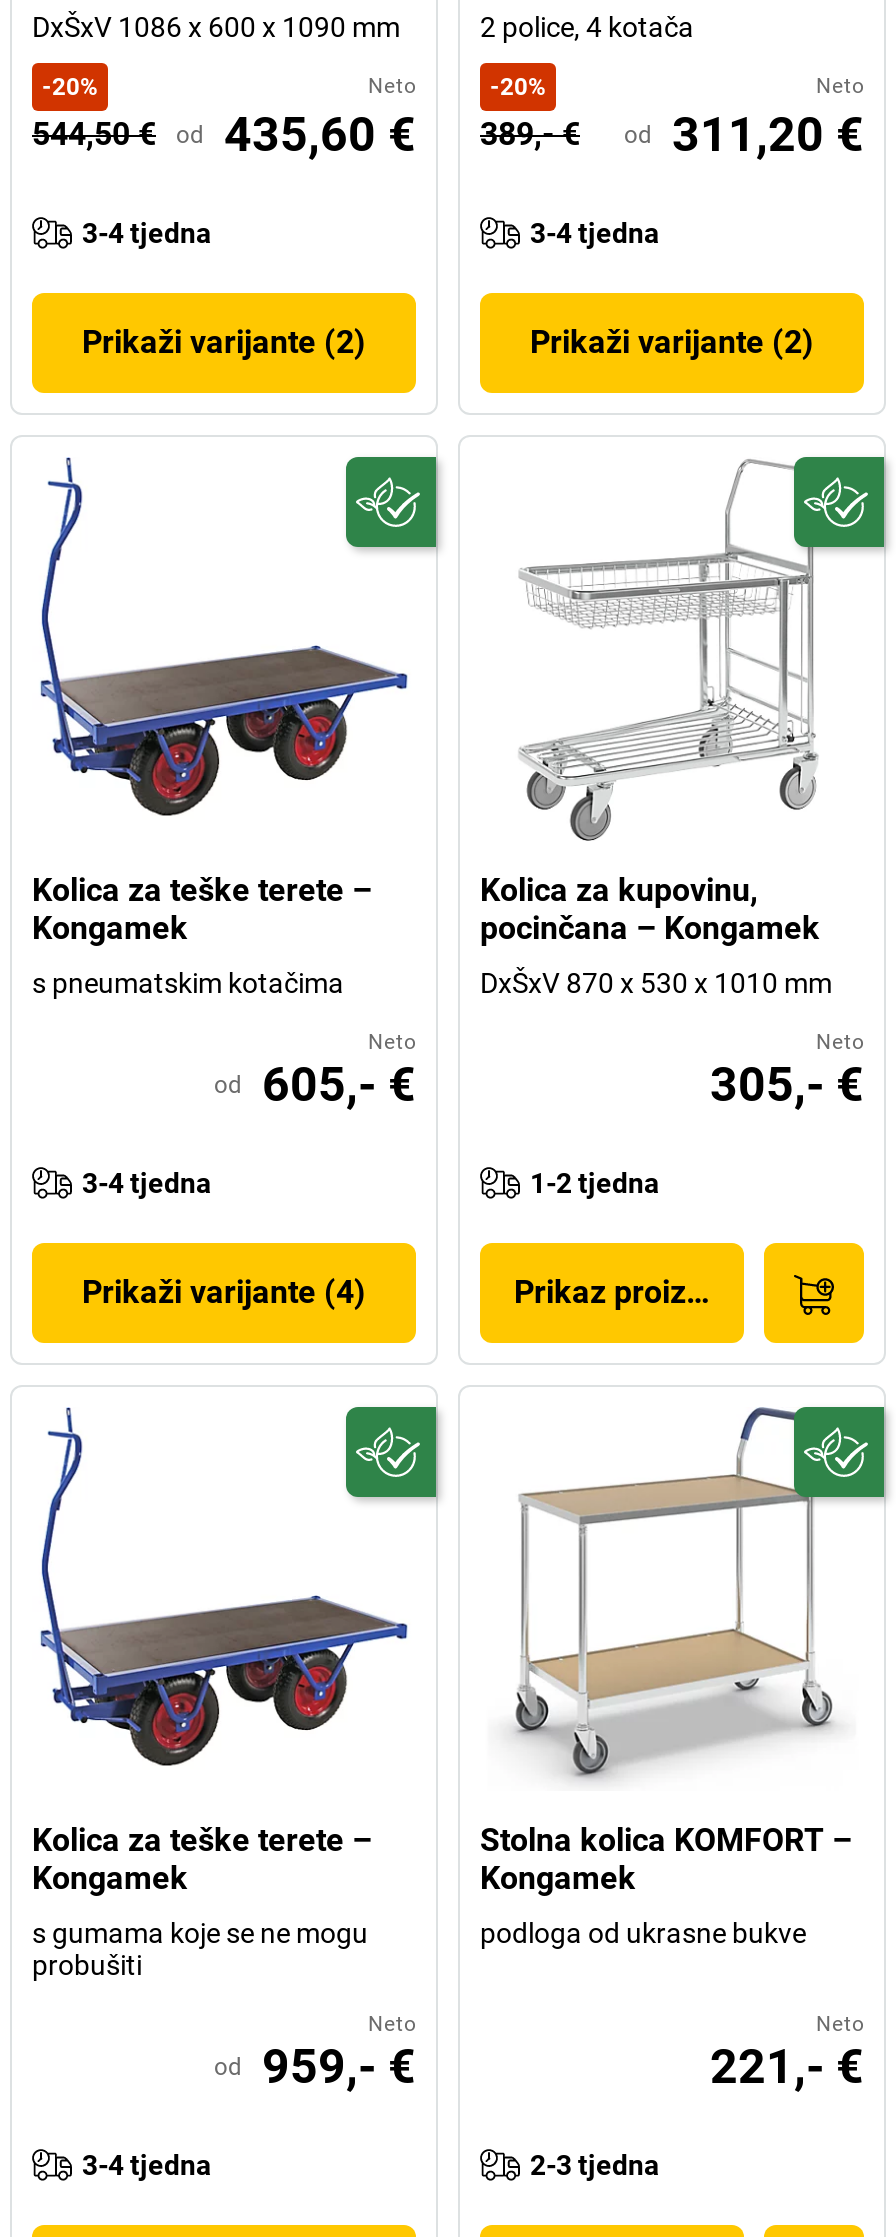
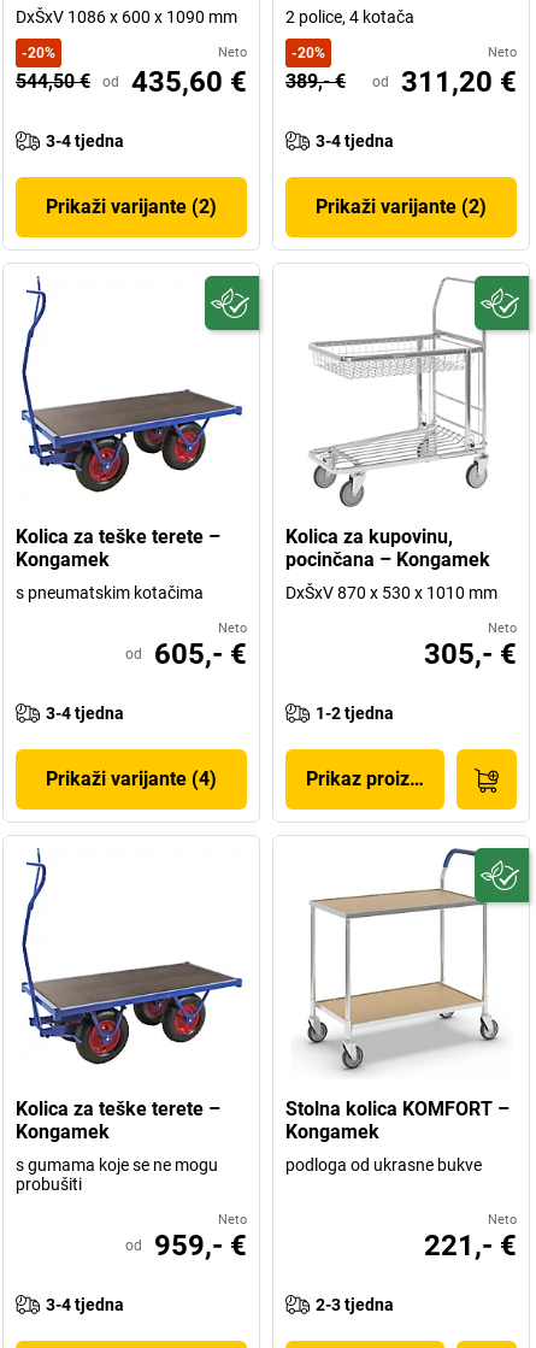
[344,1405,440,1501] [image] -> none

